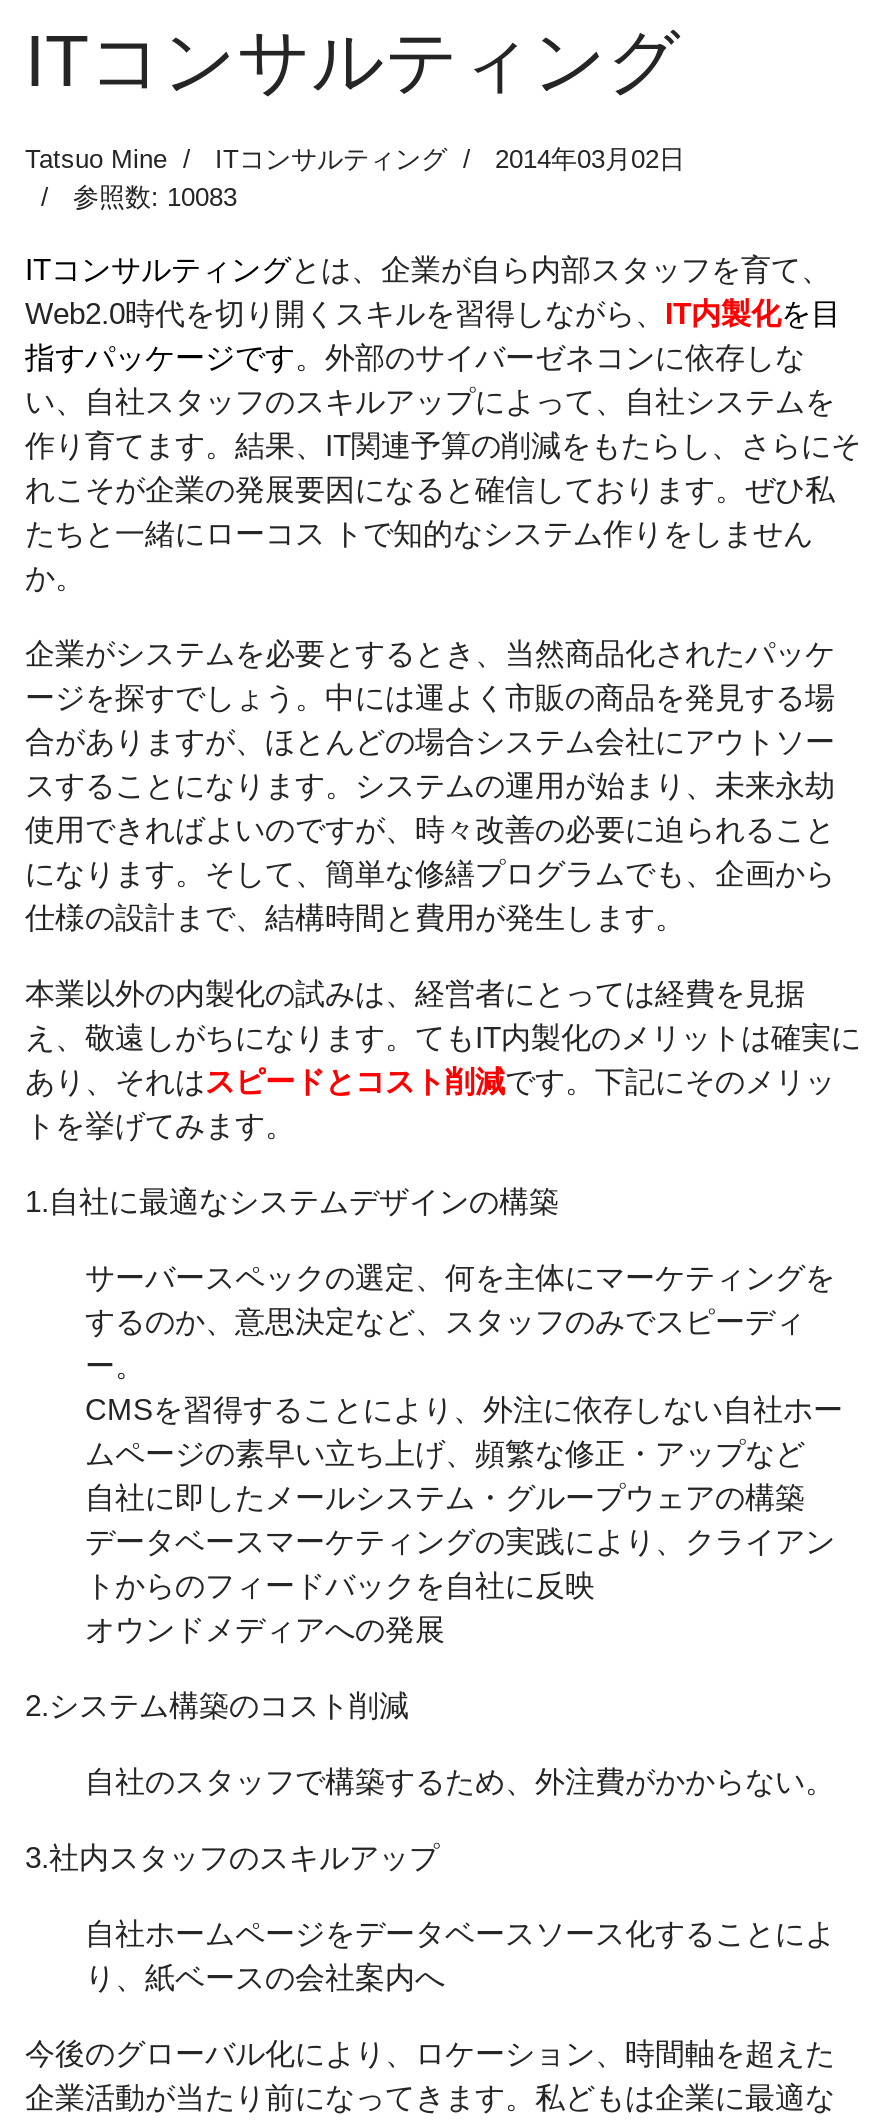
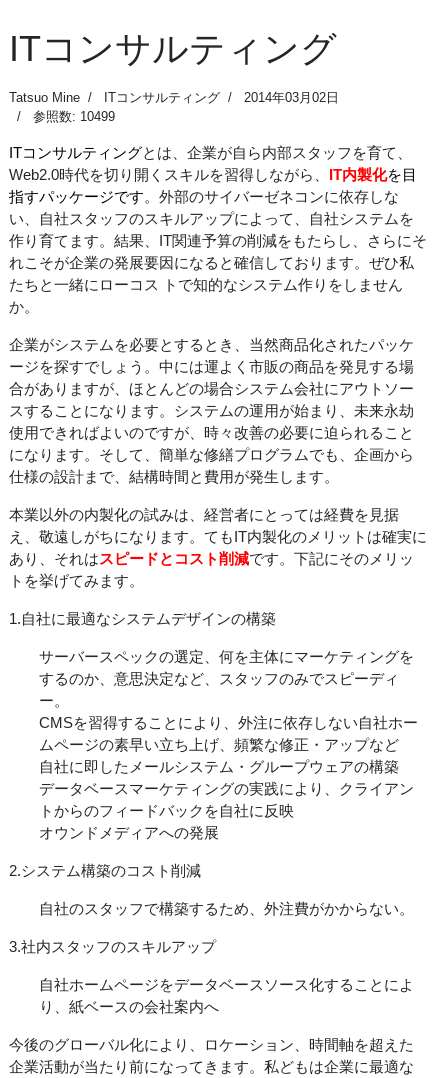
[73,182,237,212] 参照数: 10083 -> [33,109,115,124] 参照数: 10499

